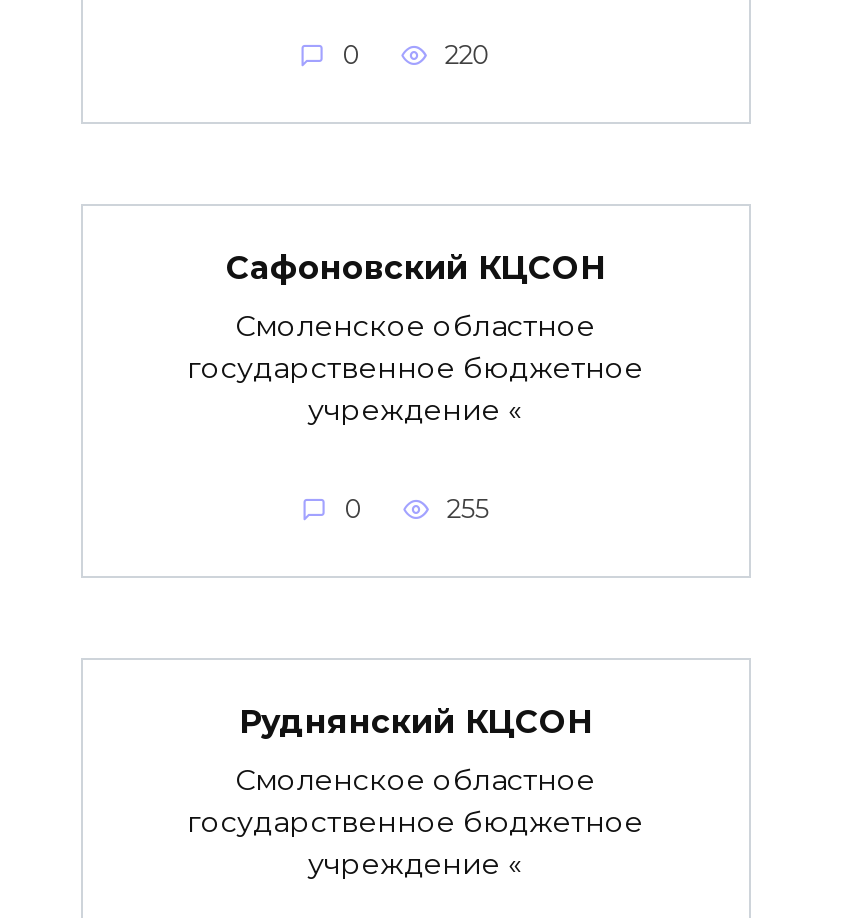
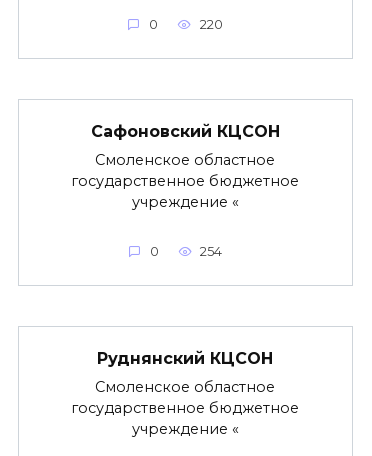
[447,494,489,524] 255 -> [200,244,222,259] 254

